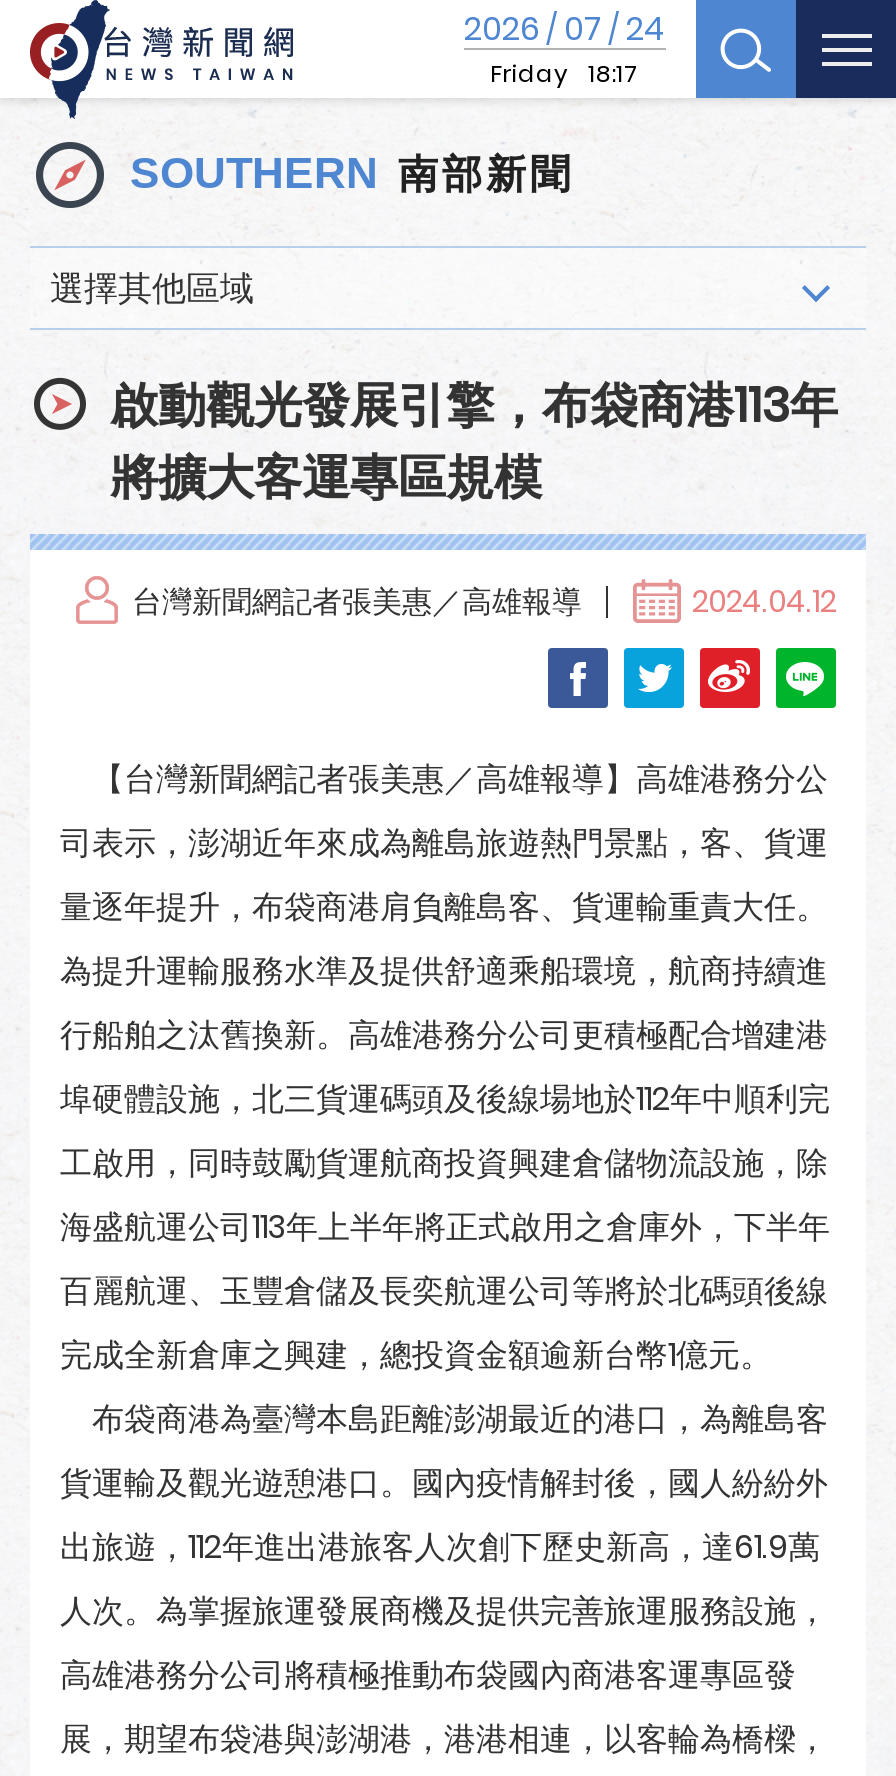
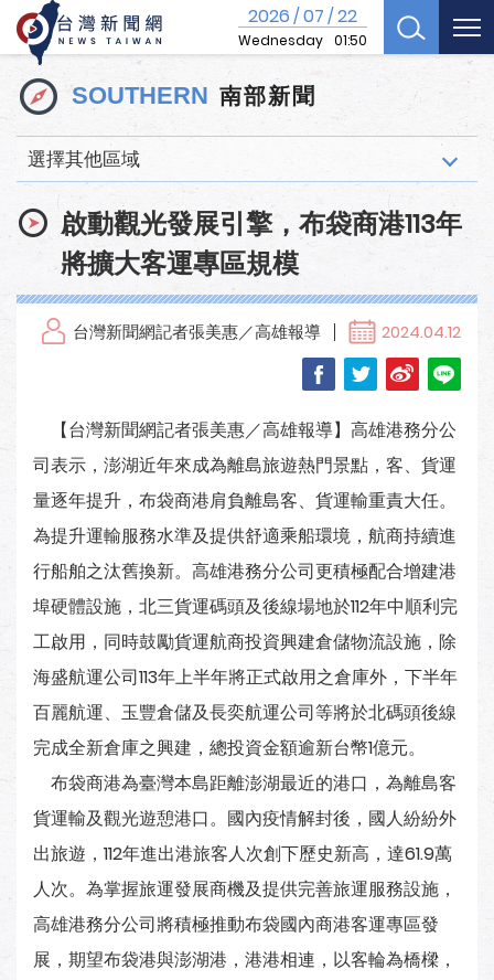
[464,6,666,90] 2026 / 07 / 24 | Friday 18:17 -> [238,3,367,50] 2026 / 07 / 22 | Wednesday 01:50

